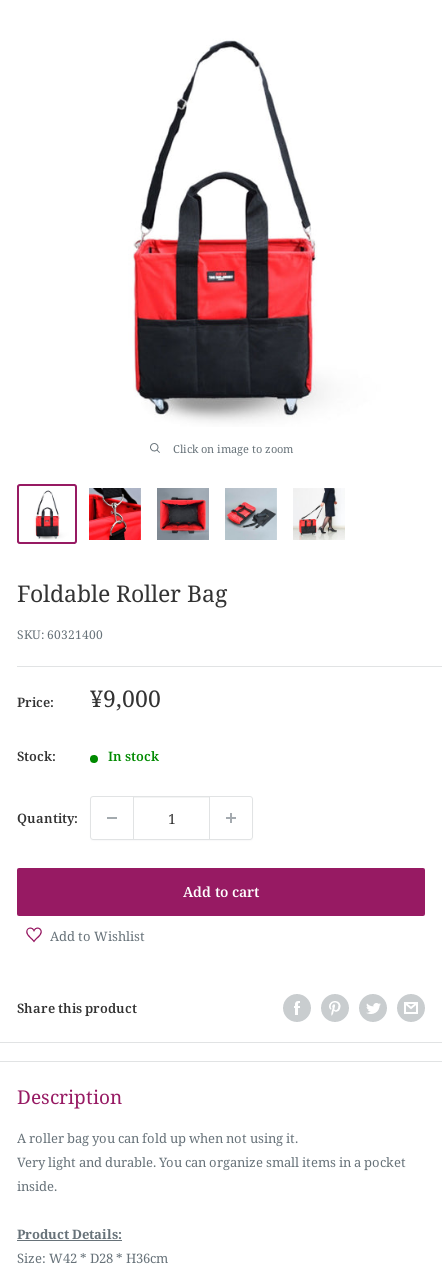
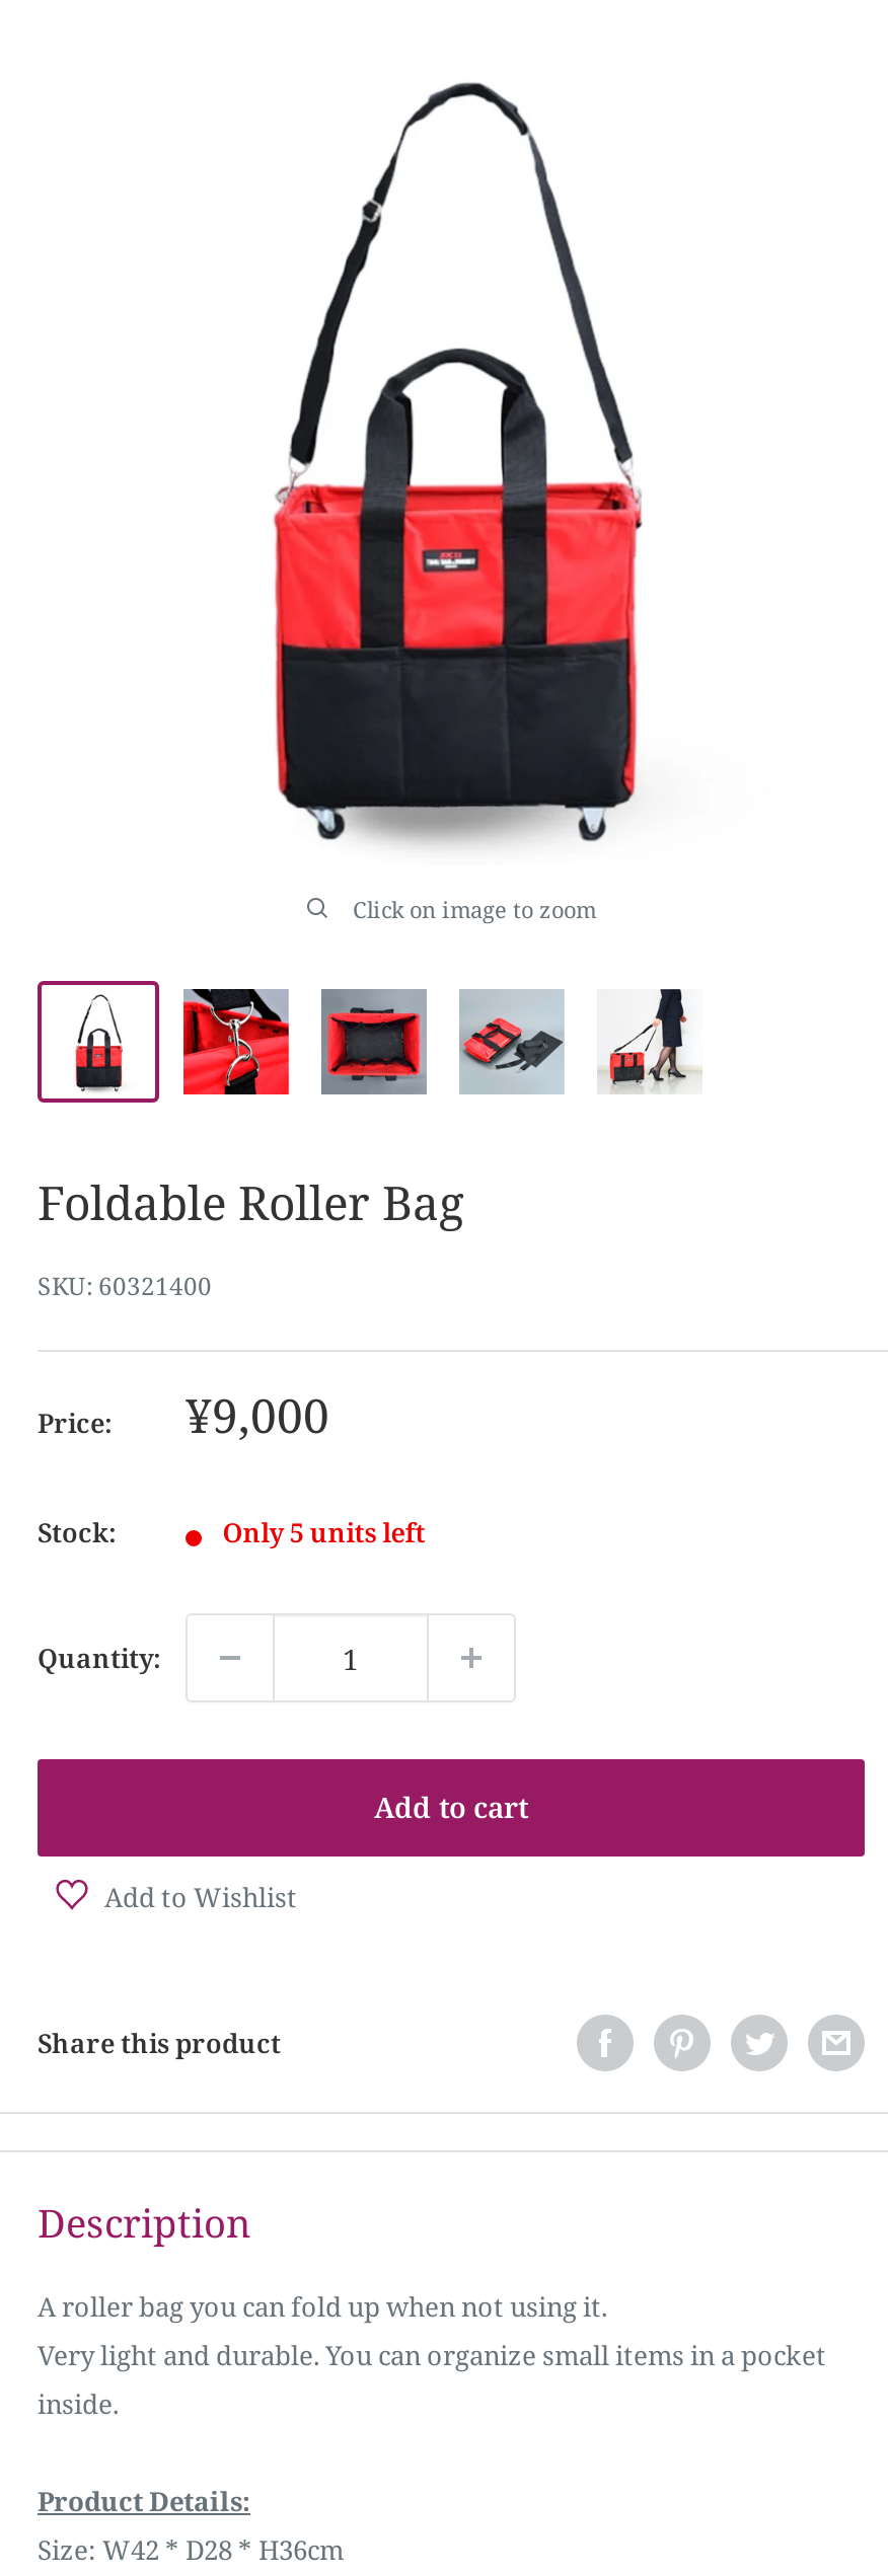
[108,747,159,765] In stock -> [222,1514,425,1550] Only 5 units left

